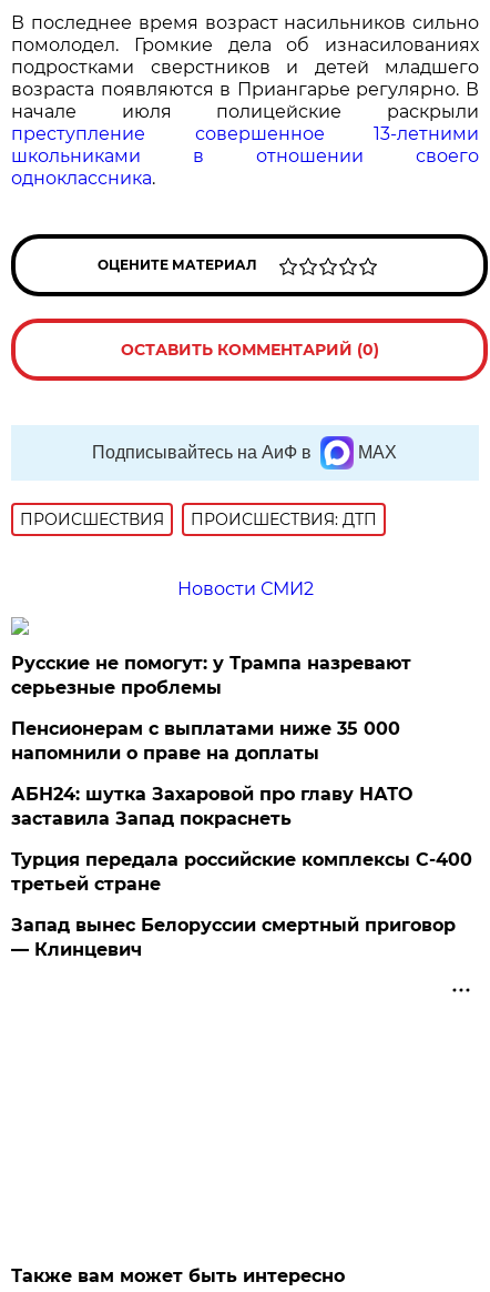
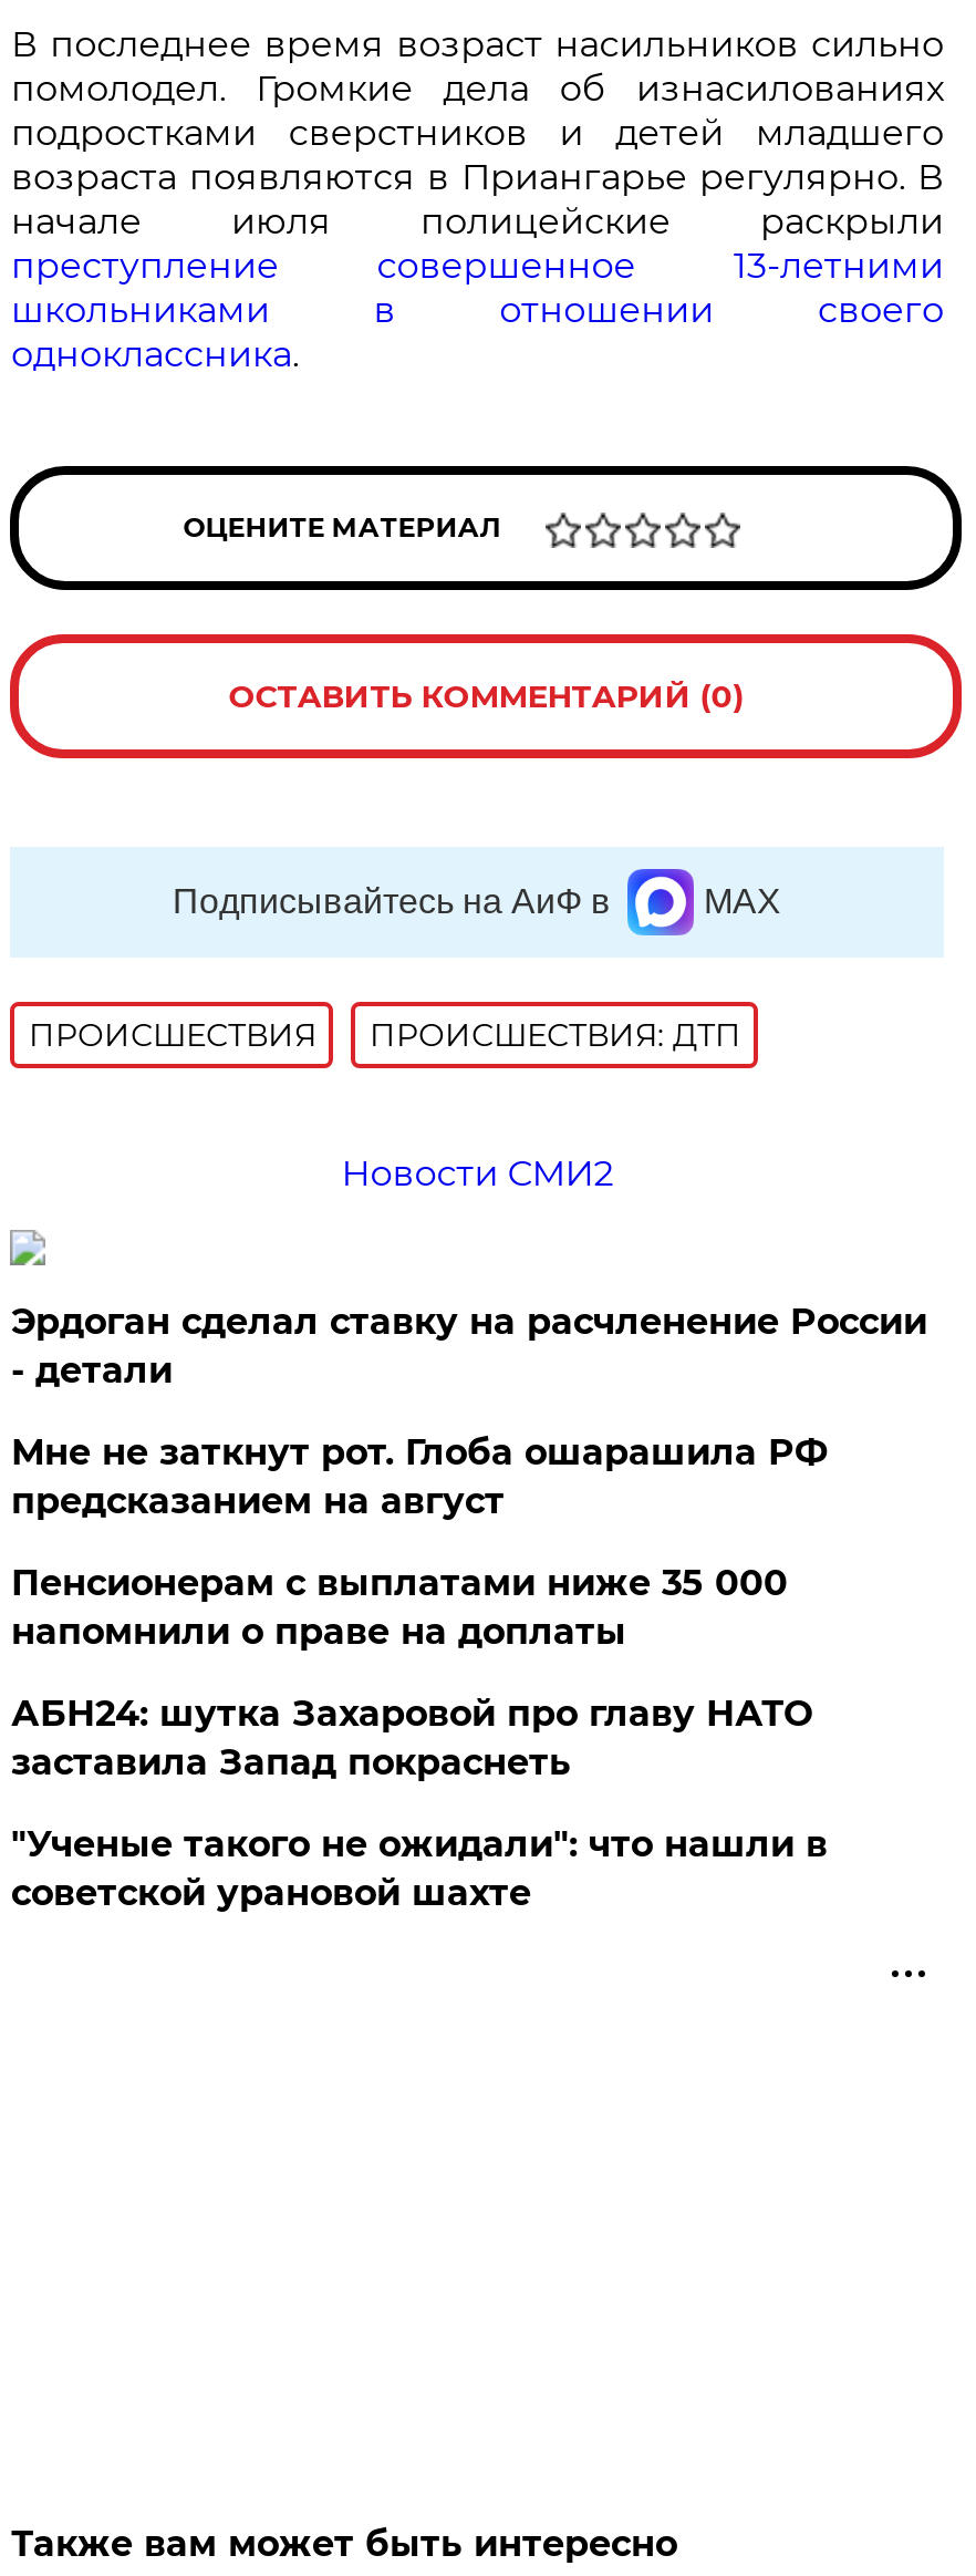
[12,652,412,698] Русские не помогут: у Трампа назревают | серьезные проблемы -> [11,1300,927,1522] Эрдоган сделал ставку на расчленение России | - детали | Мне не заткнут рот. Глоба ошарашила РФ | предсказанием на август
moved [12,718,413,829] -> [11,1562,812,1783]: Пенсионерам с выплатами ниже 35 000 | напомнили о праве на доплаты | АБН24: шутка Захаровой про главу НАТО | заставила Запад покраснеть
[12,849,473,960] Турция передала российские комплексы С-400 | третьей стране | Запад вынес Белоруссии смертный приговор | — Клинцевич -> [11,1823,827,1914] "Ученые такого не ожидали": что нашли в | советской урановой шахте

